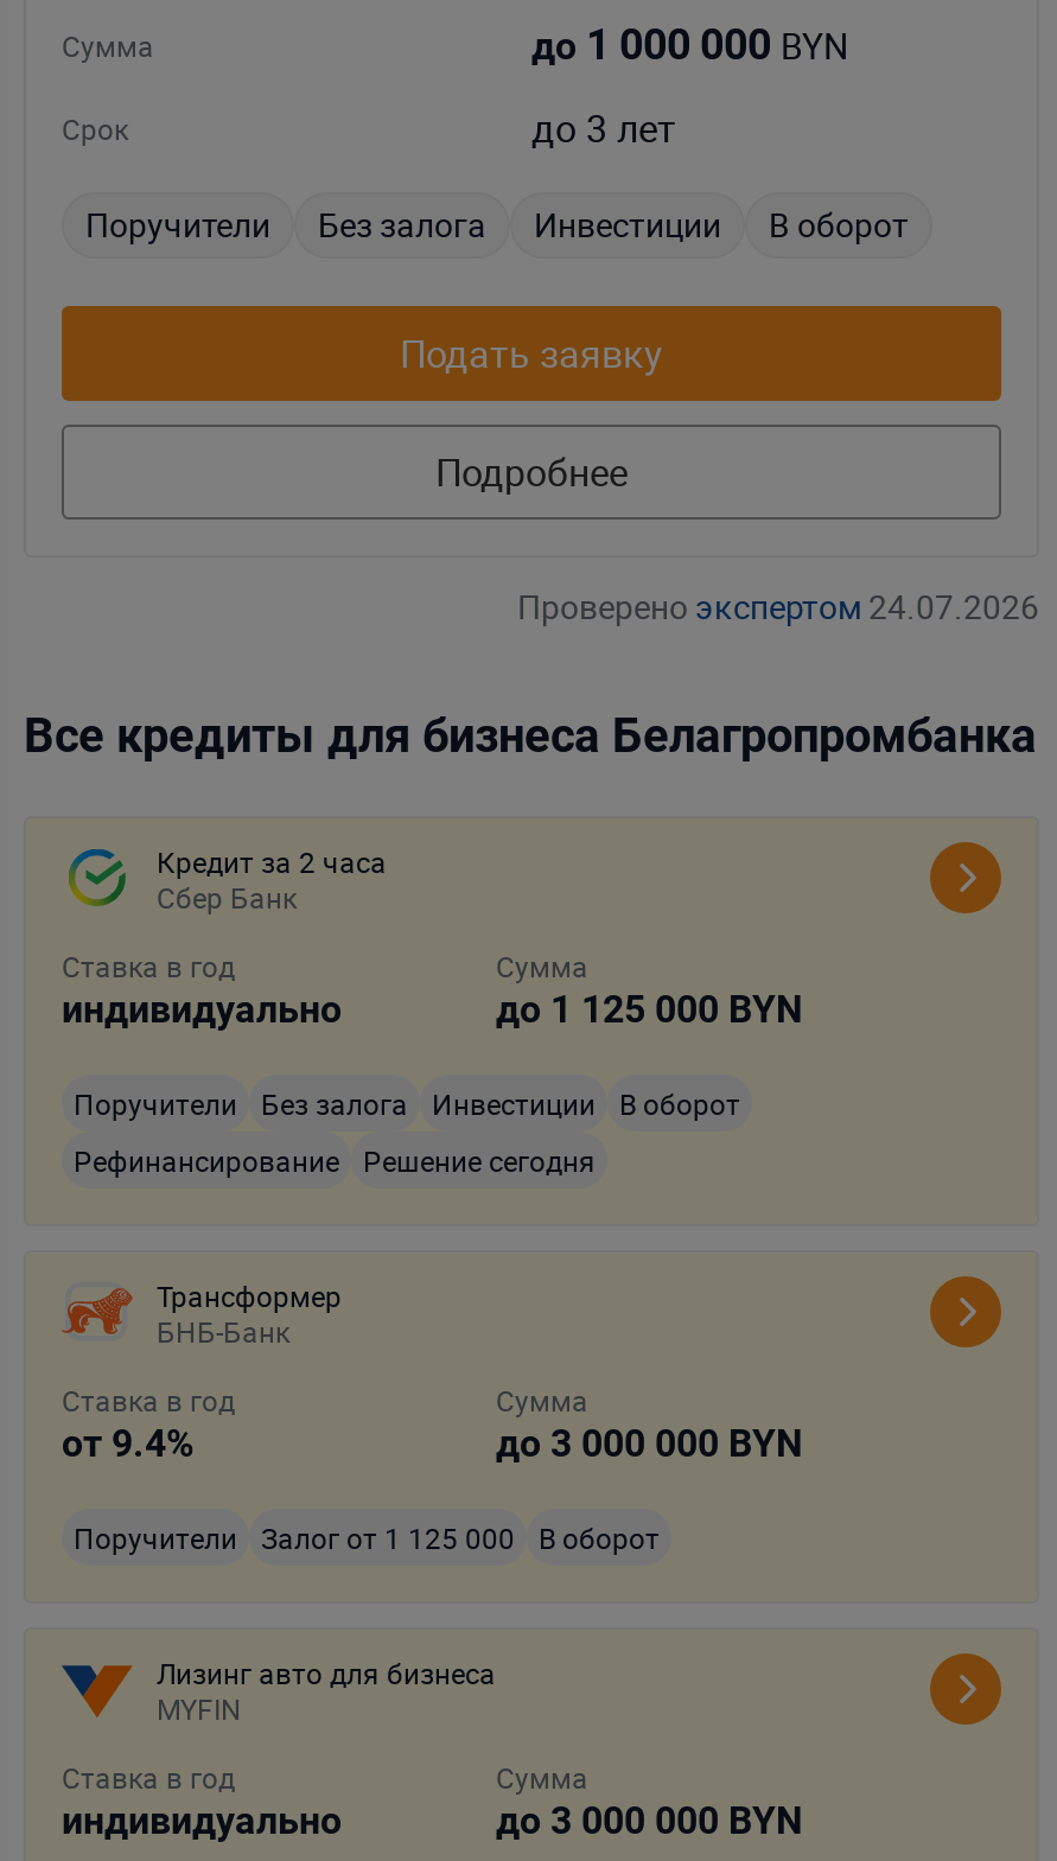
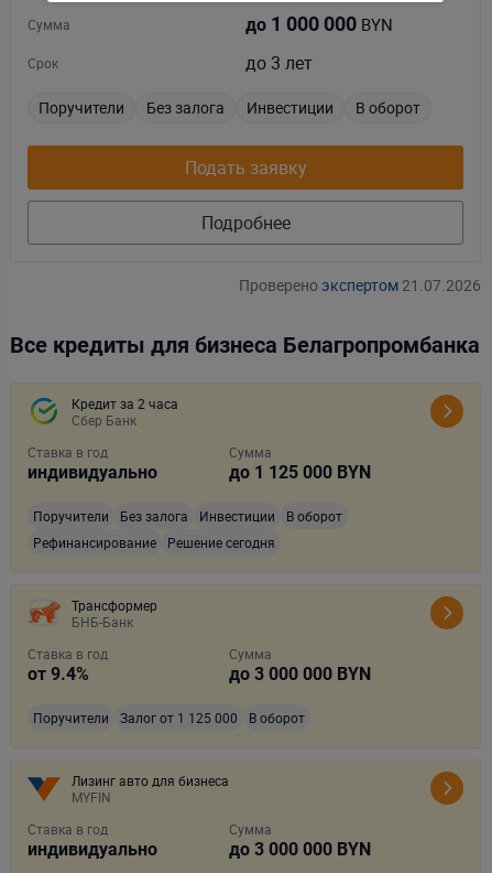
[517,584,1039,629] Проверено экспертом 24.07.2026 -> [239,274,481,295] Проверено экспертом 21.07.2026

